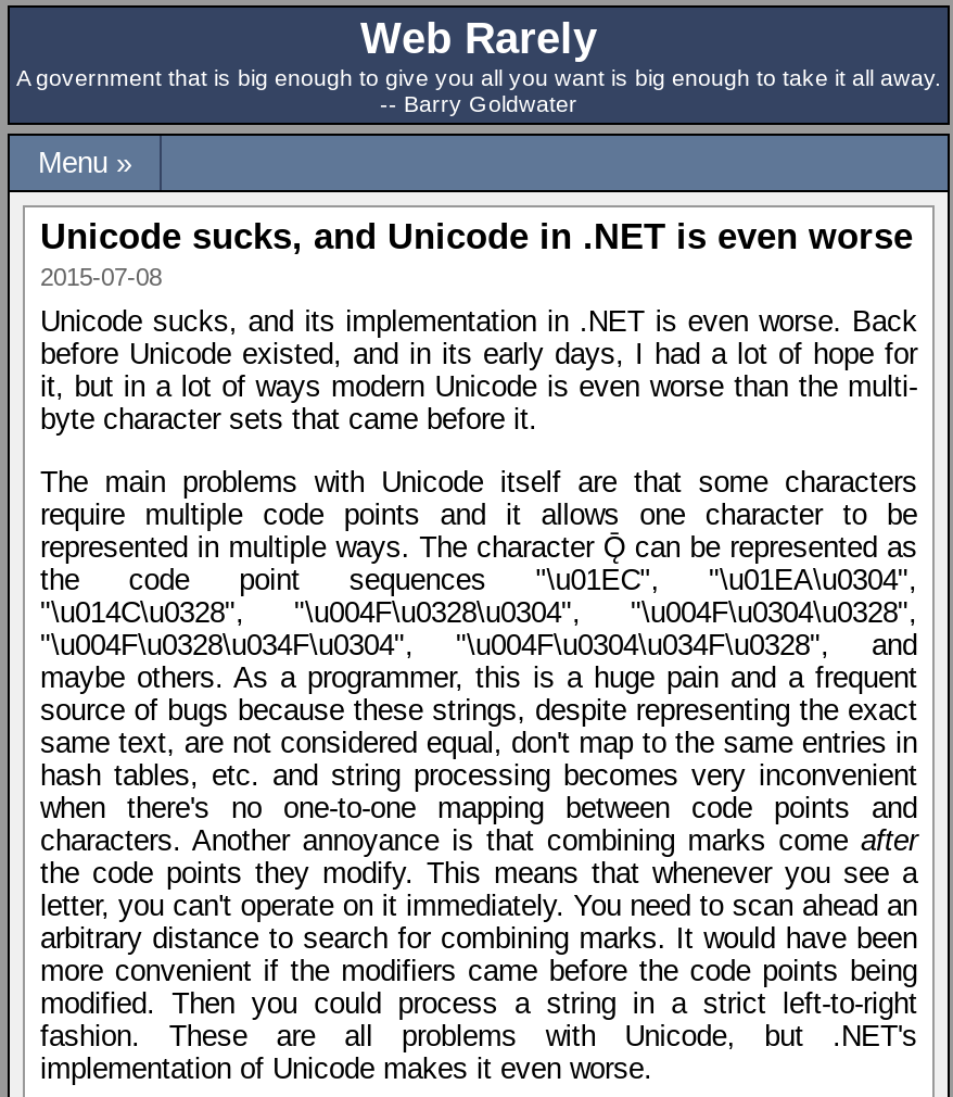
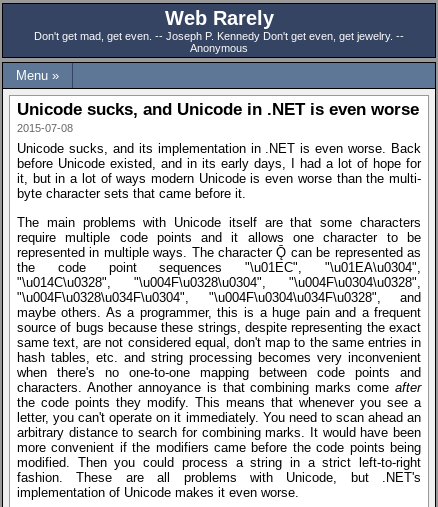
[16,64,941,116] A government that is big enough to give you all you want is big enough to take it all away. | -- Barry Goldwater -> [34,30,404,54] Don't get mad, get even. -- Joseph P. Kennedy Don't get even, get jewelry. -- | Anonymous

